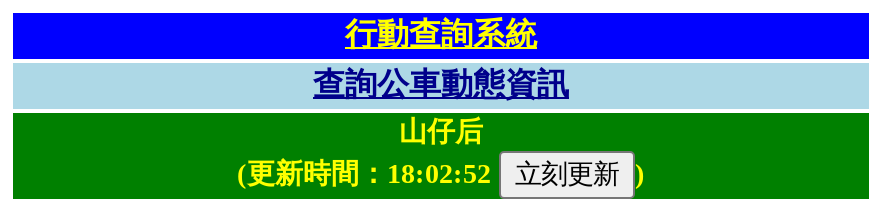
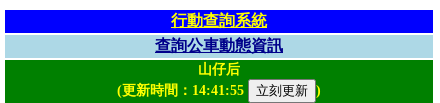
[237,159,491,189] (更新時間：18:02:52 -> [117,83,244,98] (更新時間：14:41:55

